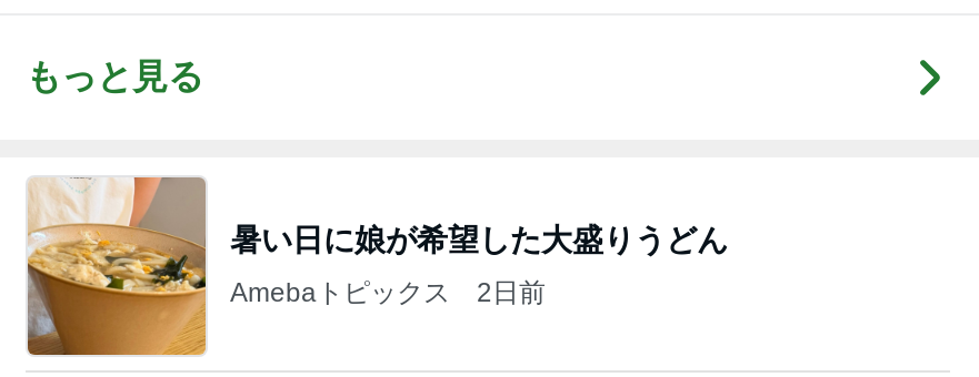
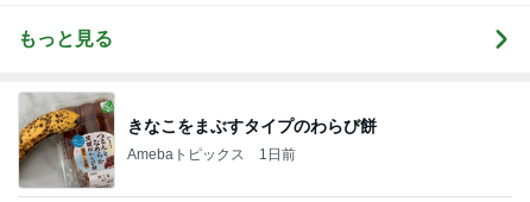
[26,175,728,357] [image] | 暑い日に娘が希望した大盛りうどん -> [18,93,377,189] [image] | きなこをまぶすタイプのわらび餅
[230,276,546,307] Amebaトピックス 2日前 -> [127,146,296,162] Amebaトピックス 1日前

